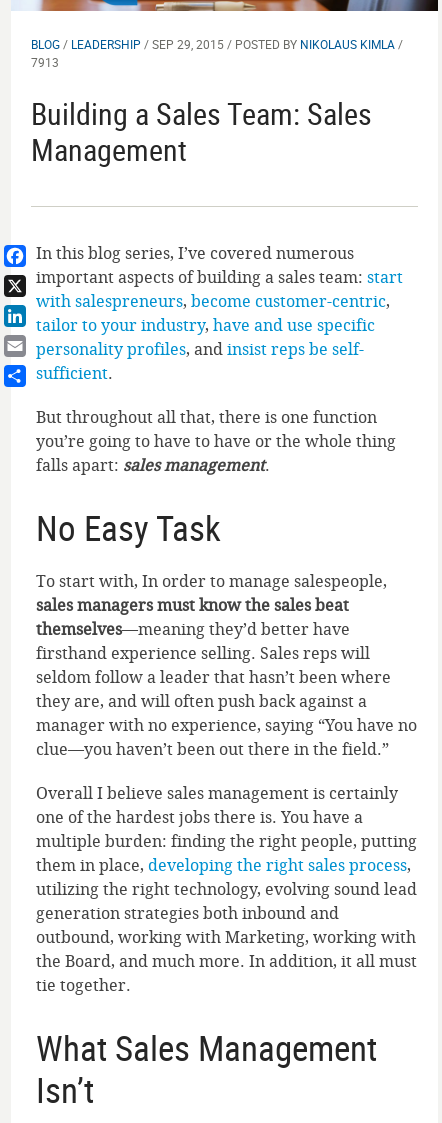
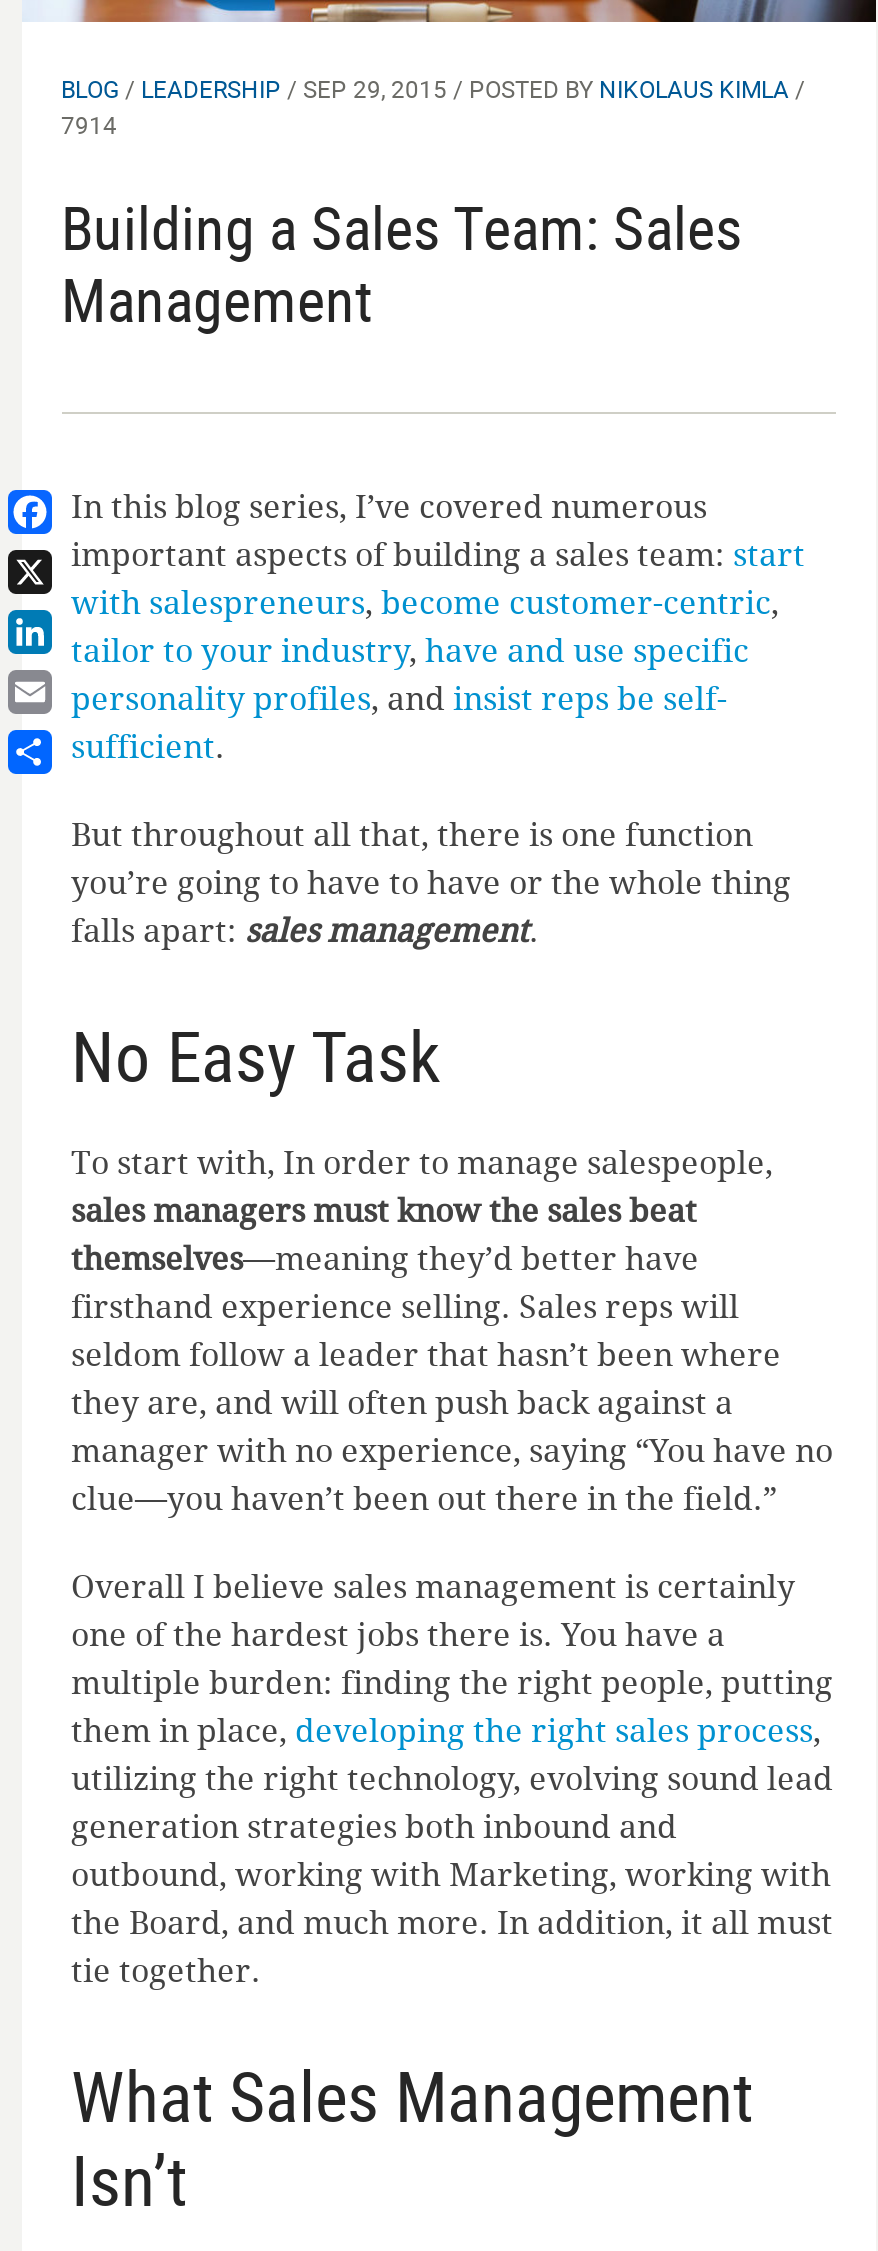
[30,54,58,70] 7913 -> [61,107,117,139] 7914

